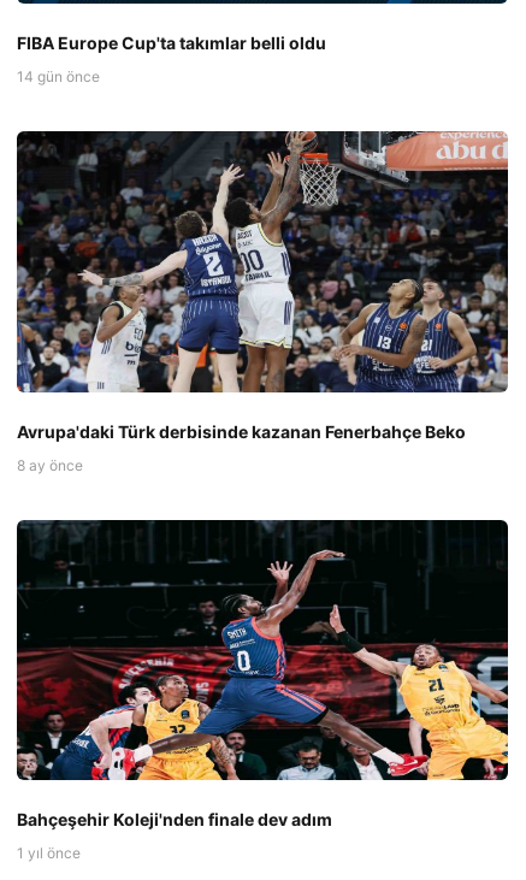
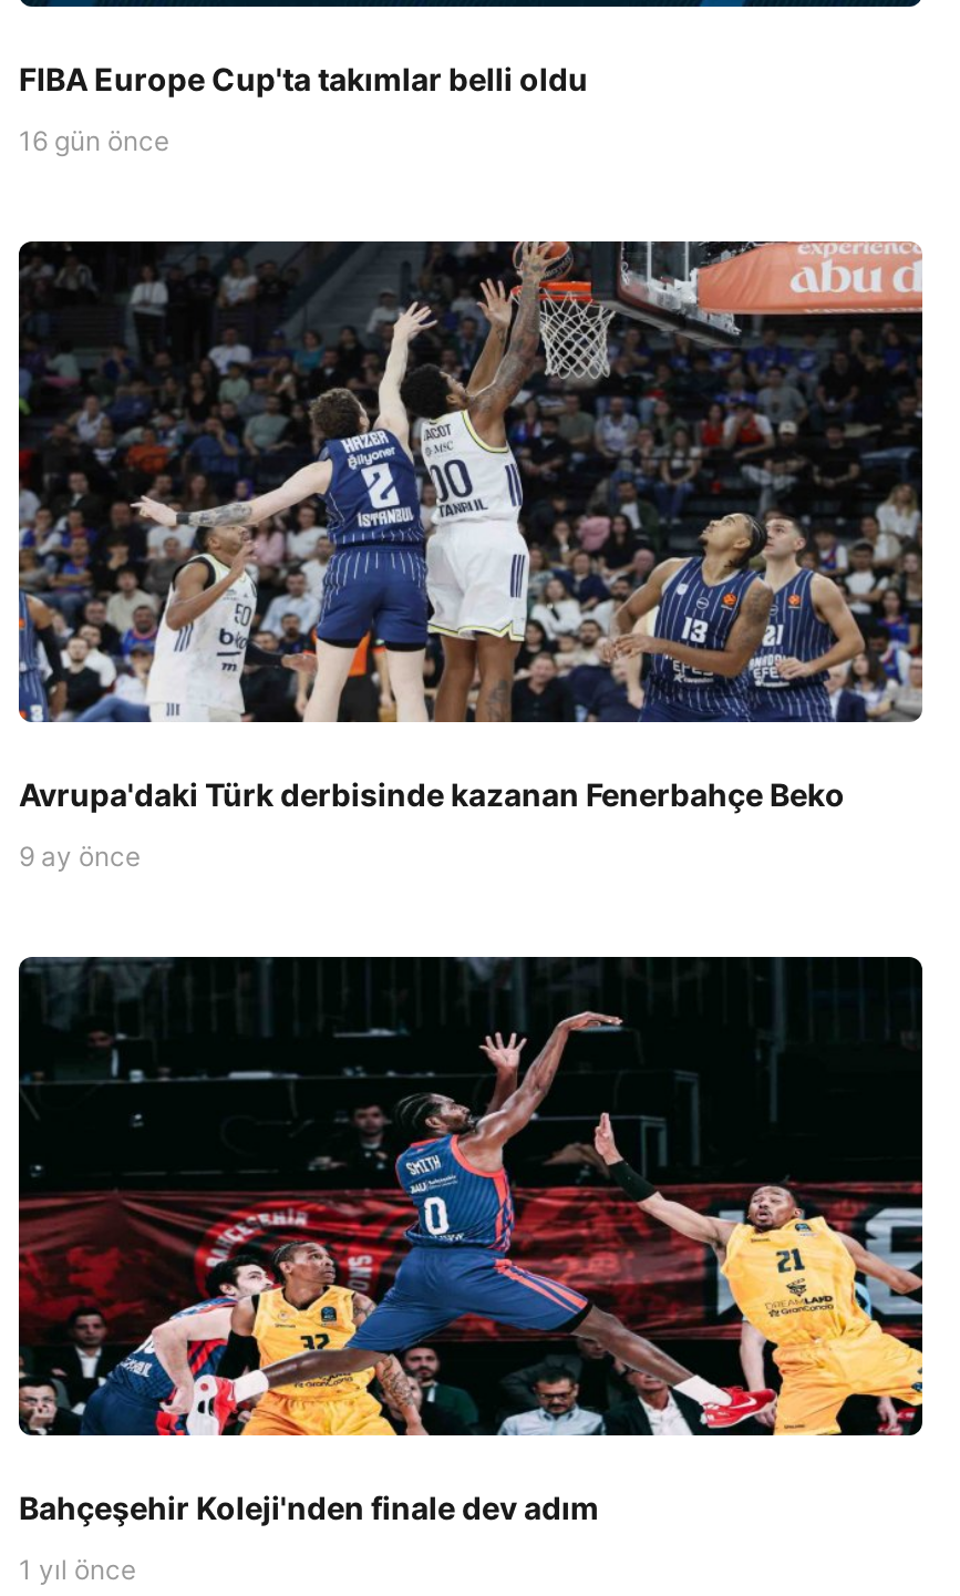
[17,68,100,86] 14 gün önce -> [19,125,169,158] 16 gün önce
[17,456,83,474] 8 ay önce -> [19,839,141,872] 9 ay önce

